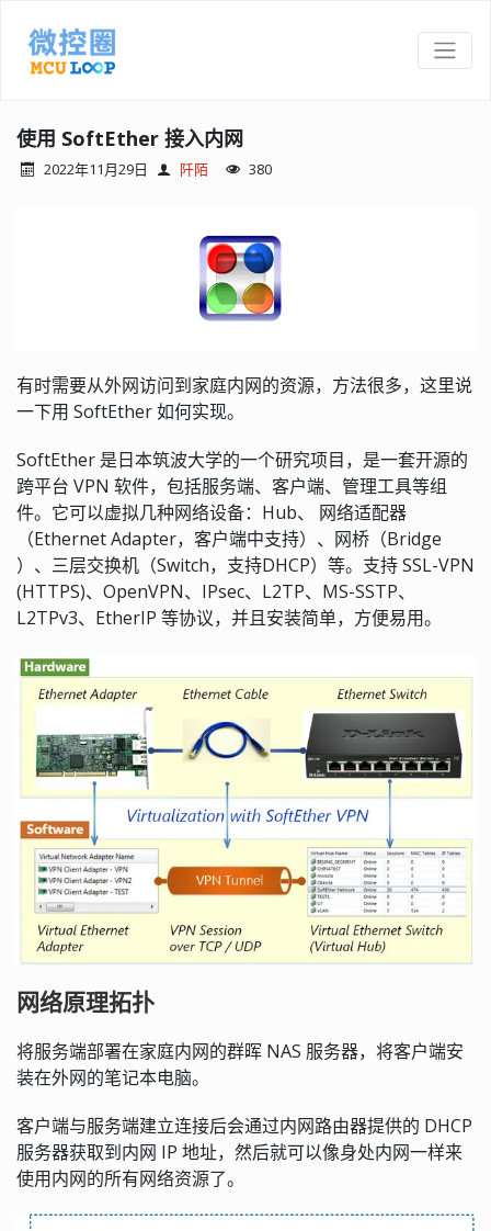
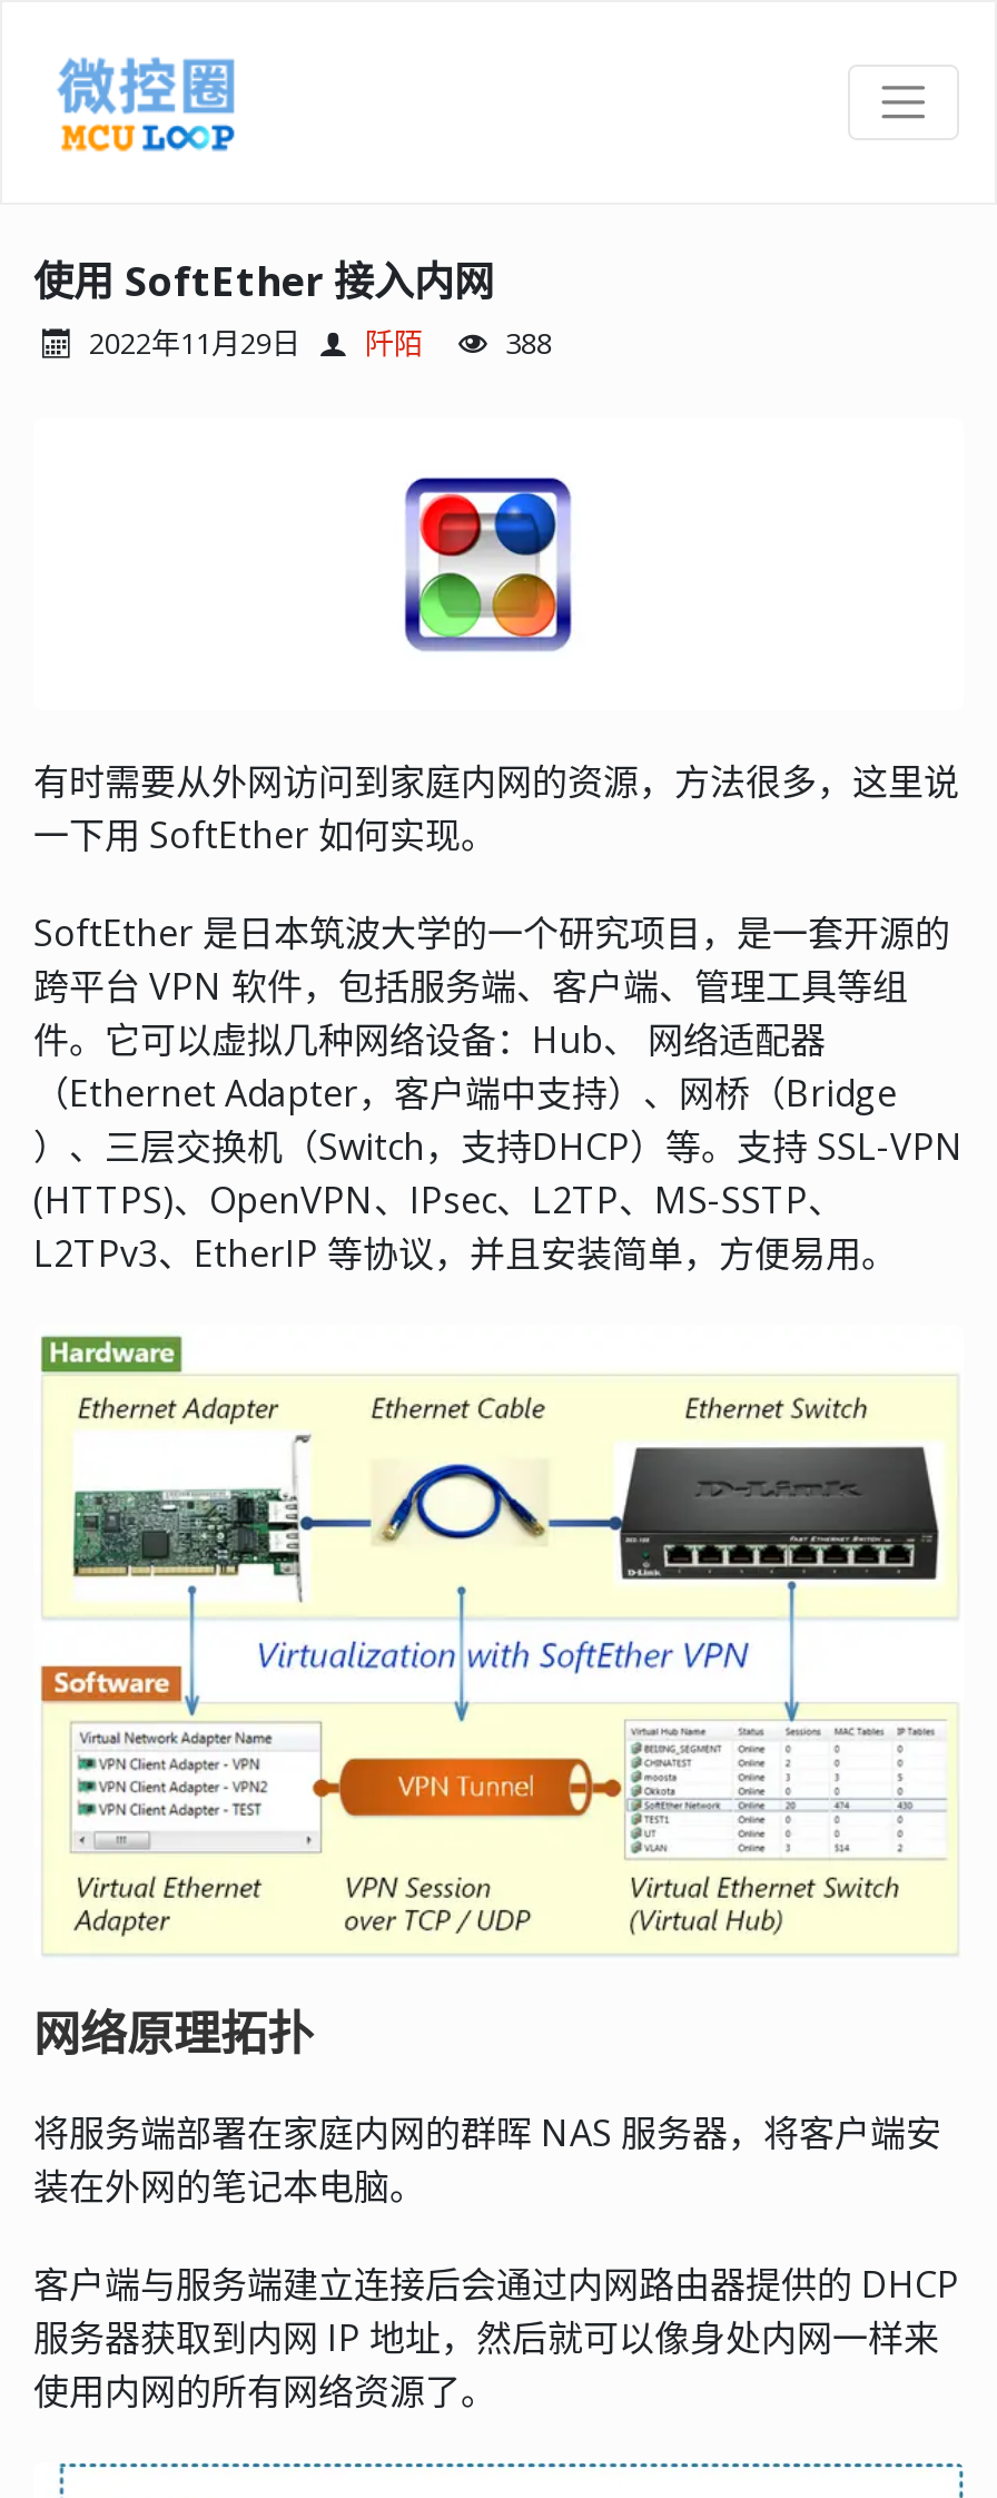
[249,159,272,179] 380 -> [505,323,552,363] 388

